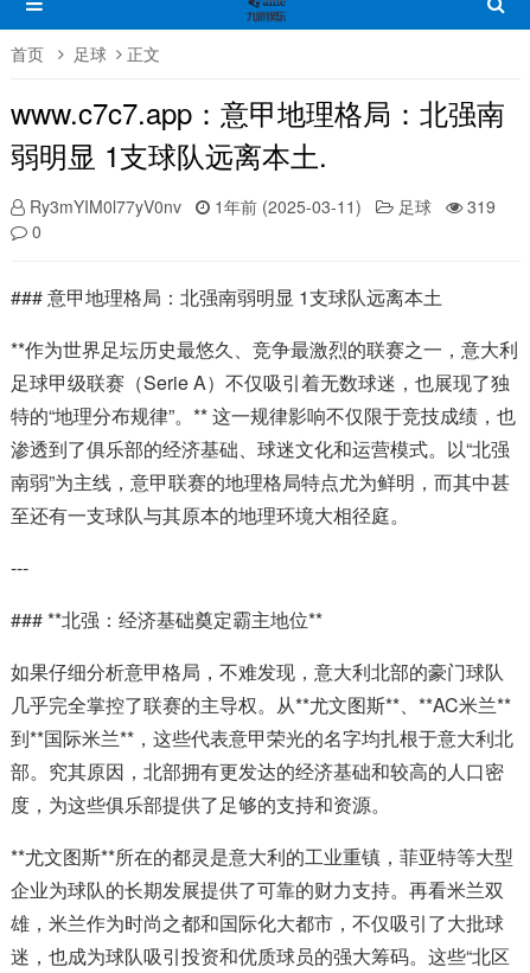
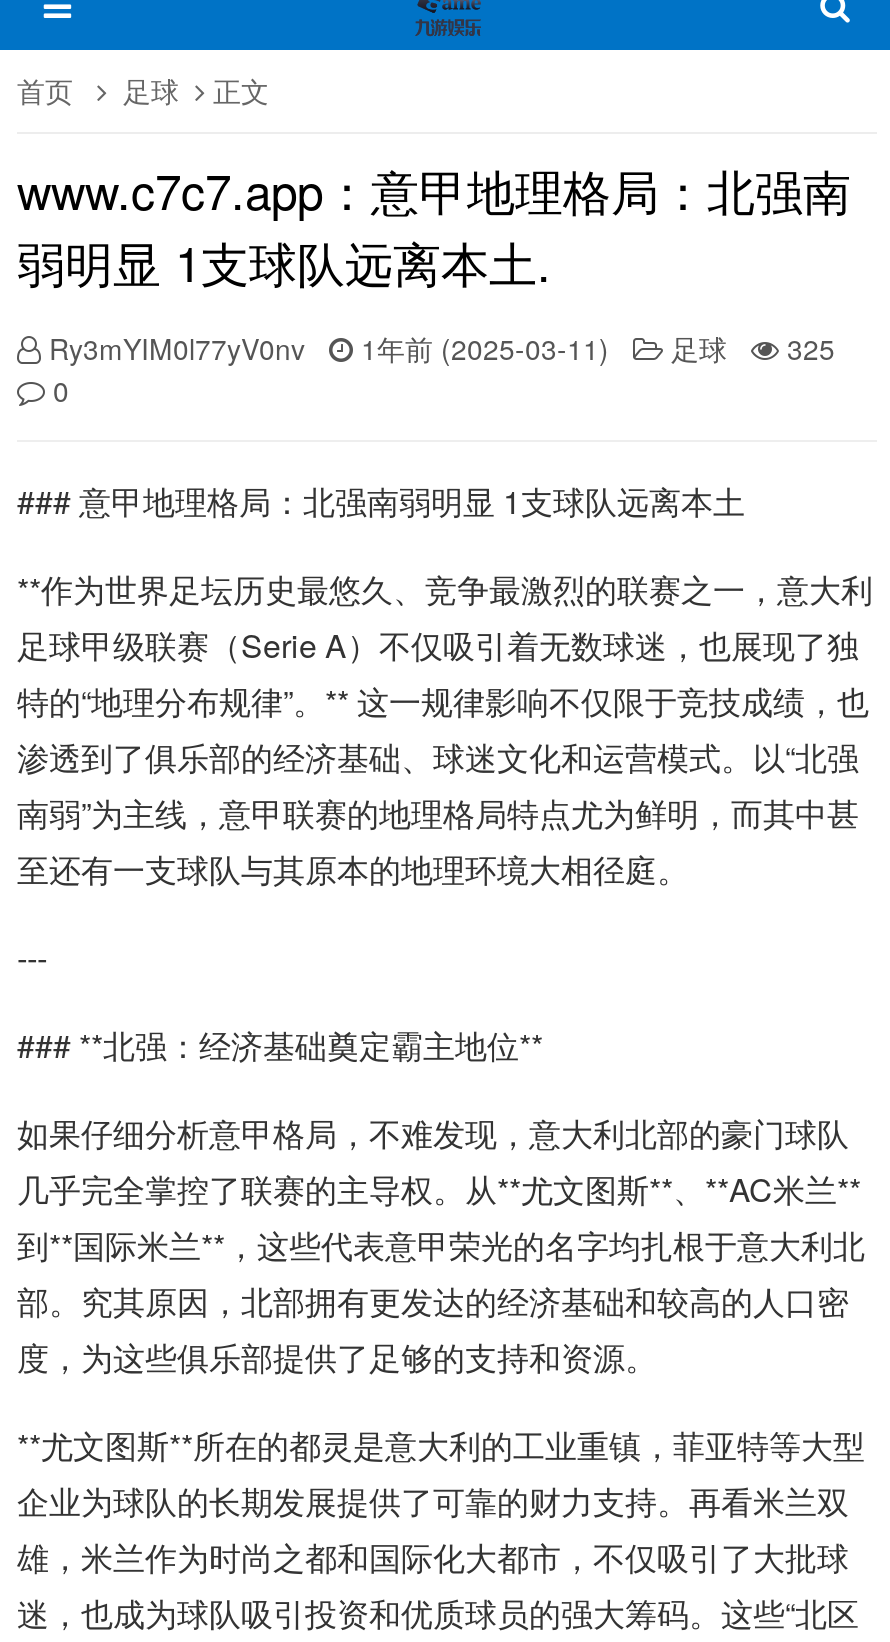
[30,194,496,218] Ry3mYIM0l77yV0nv 1年前 (2025-03-11) 足球 319 -> [49,328,835,368] Ry3mYIM0l77yV0nv 1年前 (2025-03-11) 足球 325

